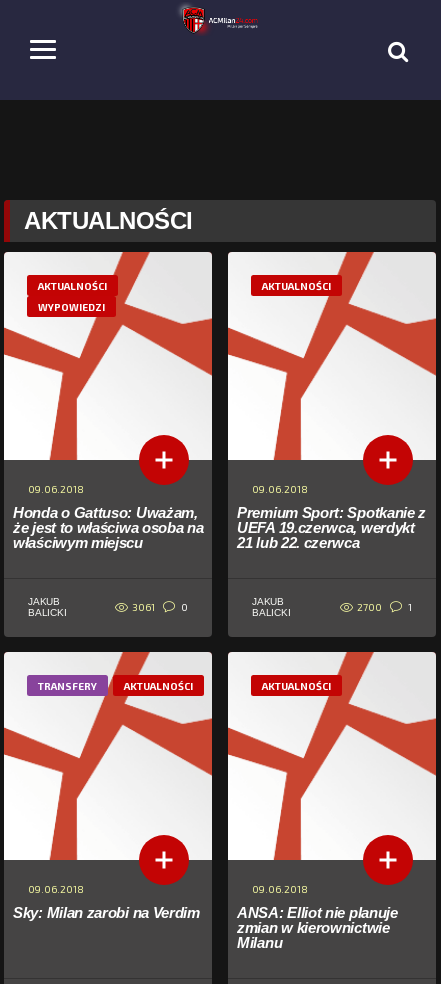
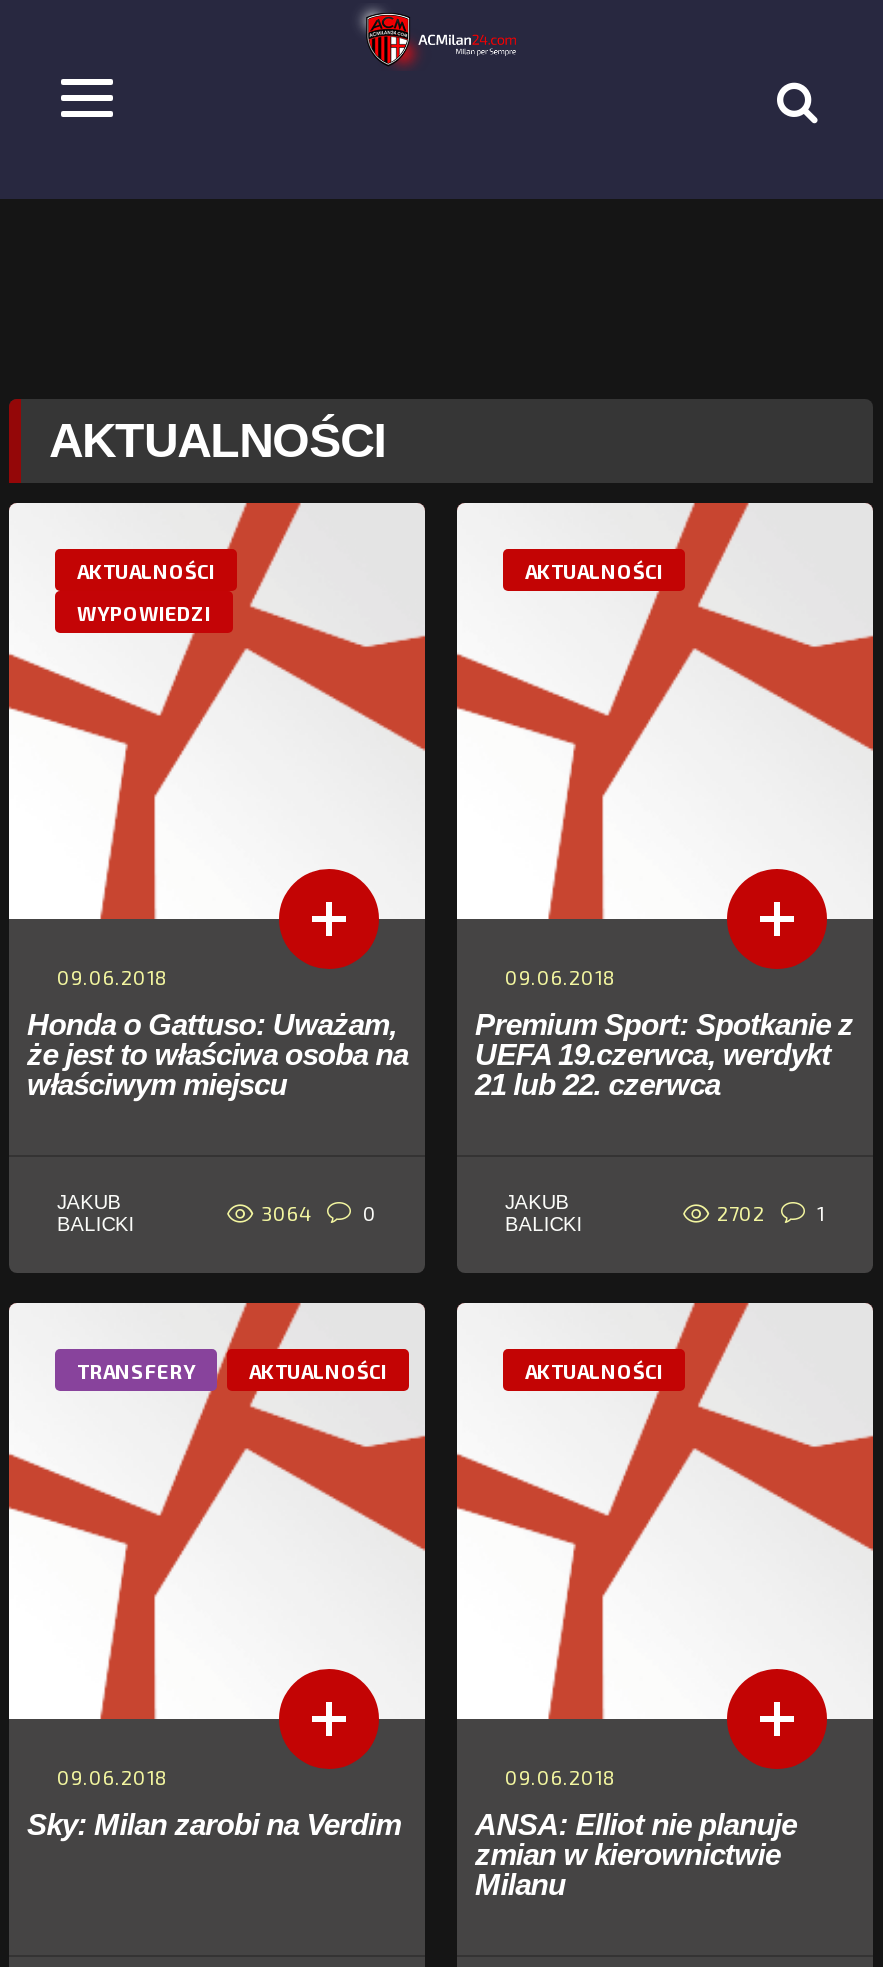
[132,600,188,613] 3061 0 -> [261,1200,377,1225] 3064 0
[357,600,412,613] 2700 1 -> [717,1200,825,1225] 2702 1

